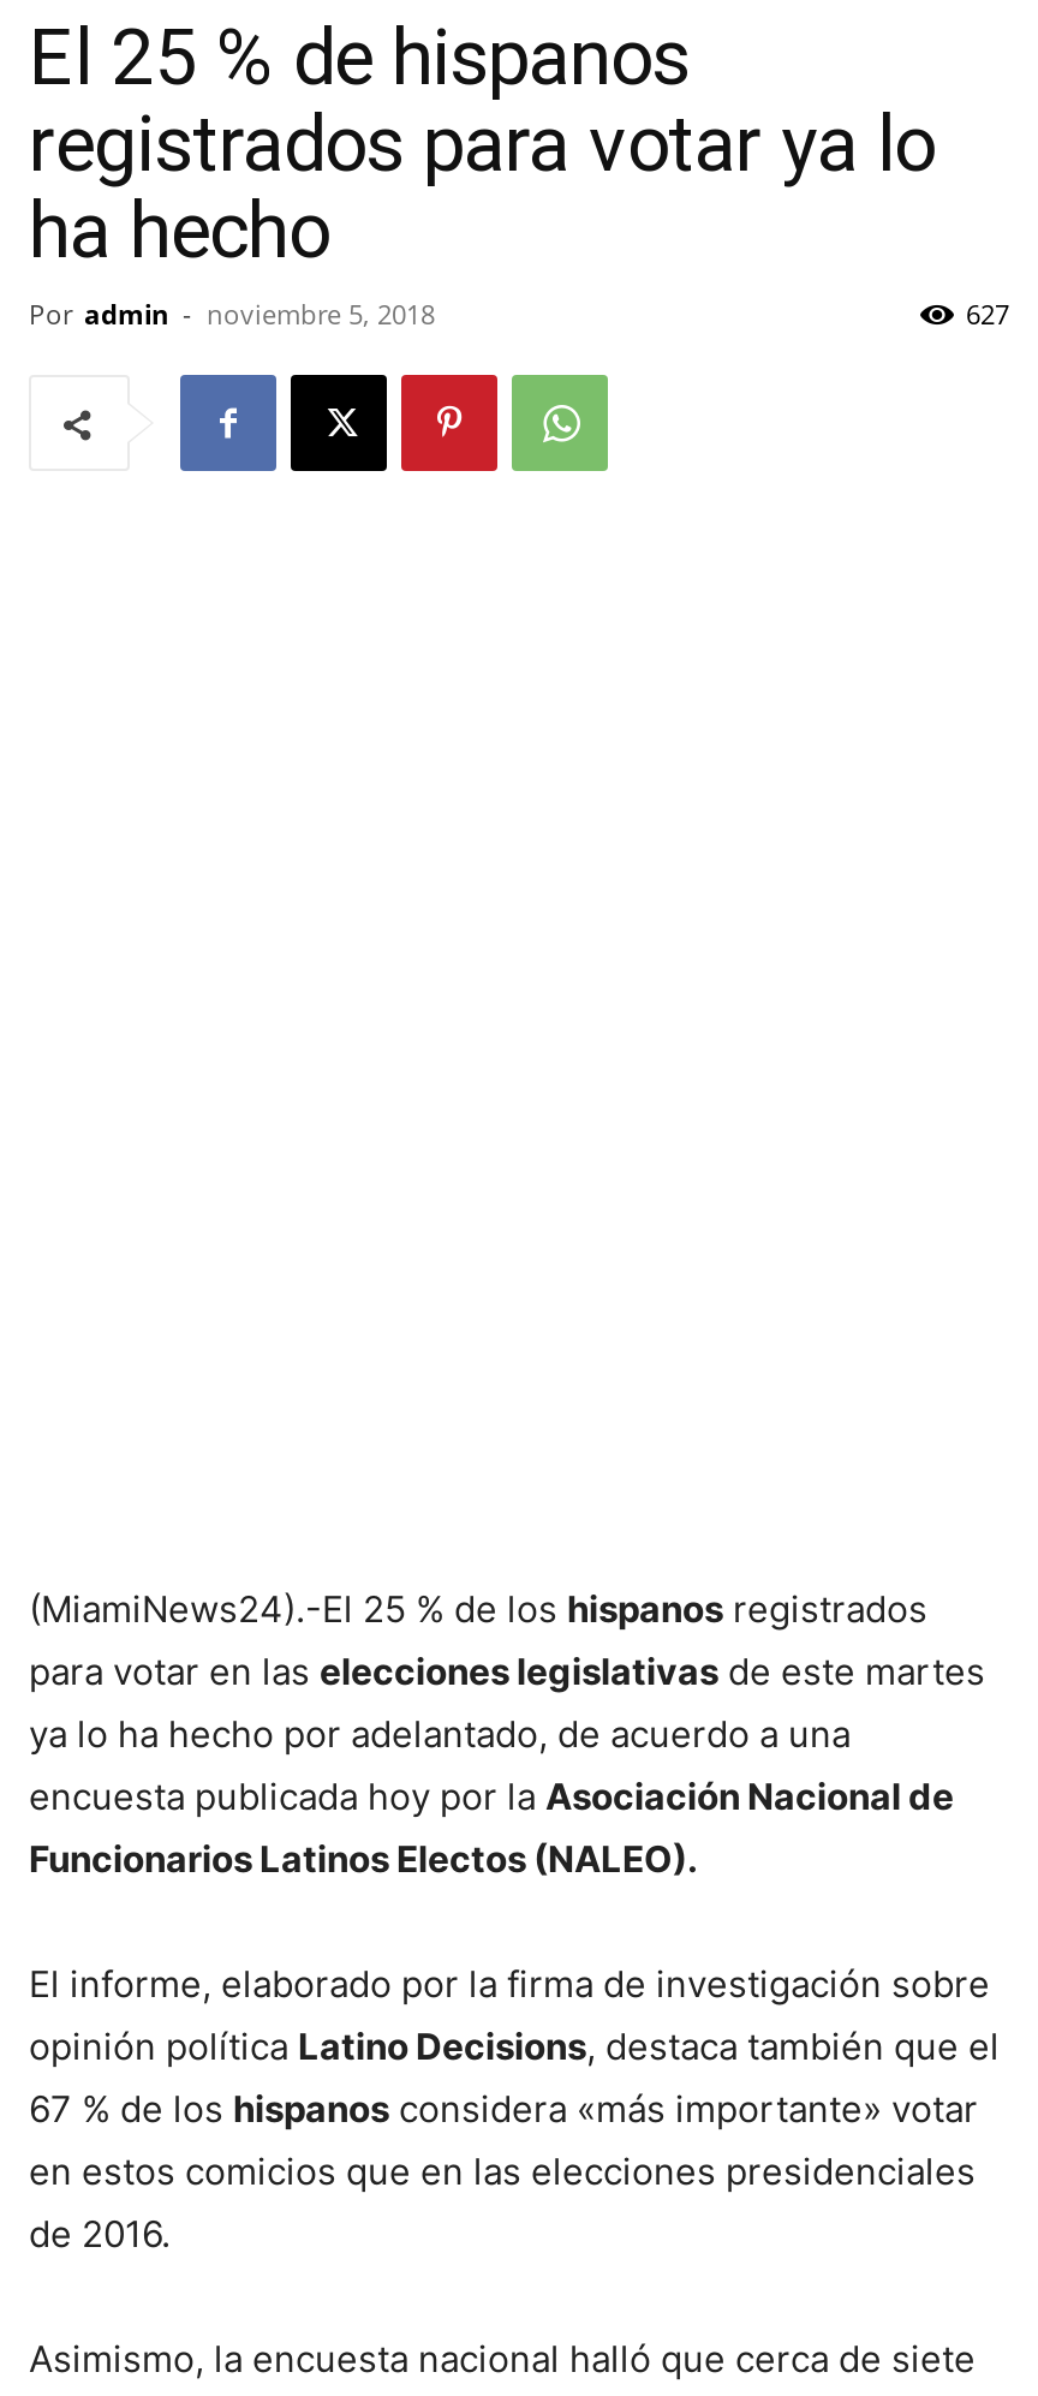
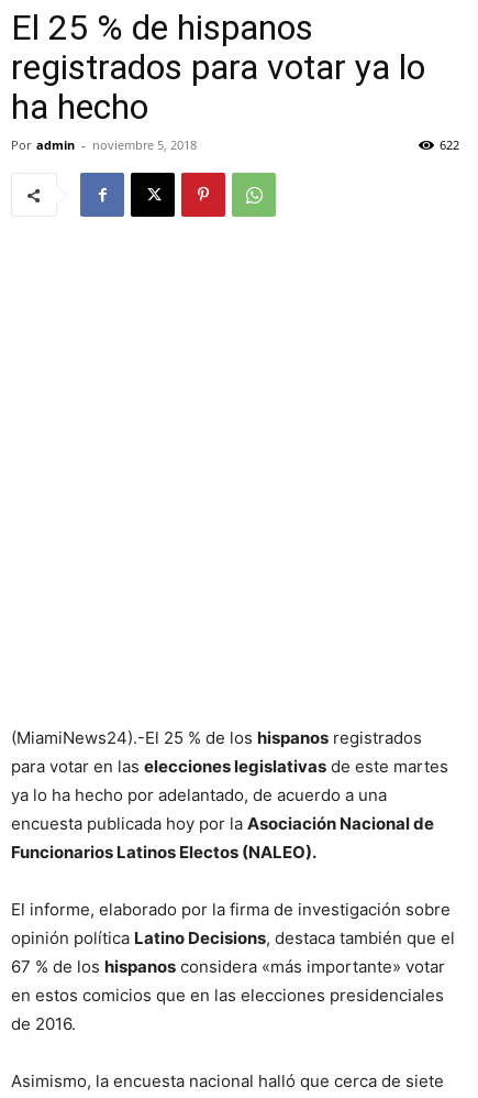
[966,296,1009,332] 627 -> [440,136,459,153] 622

